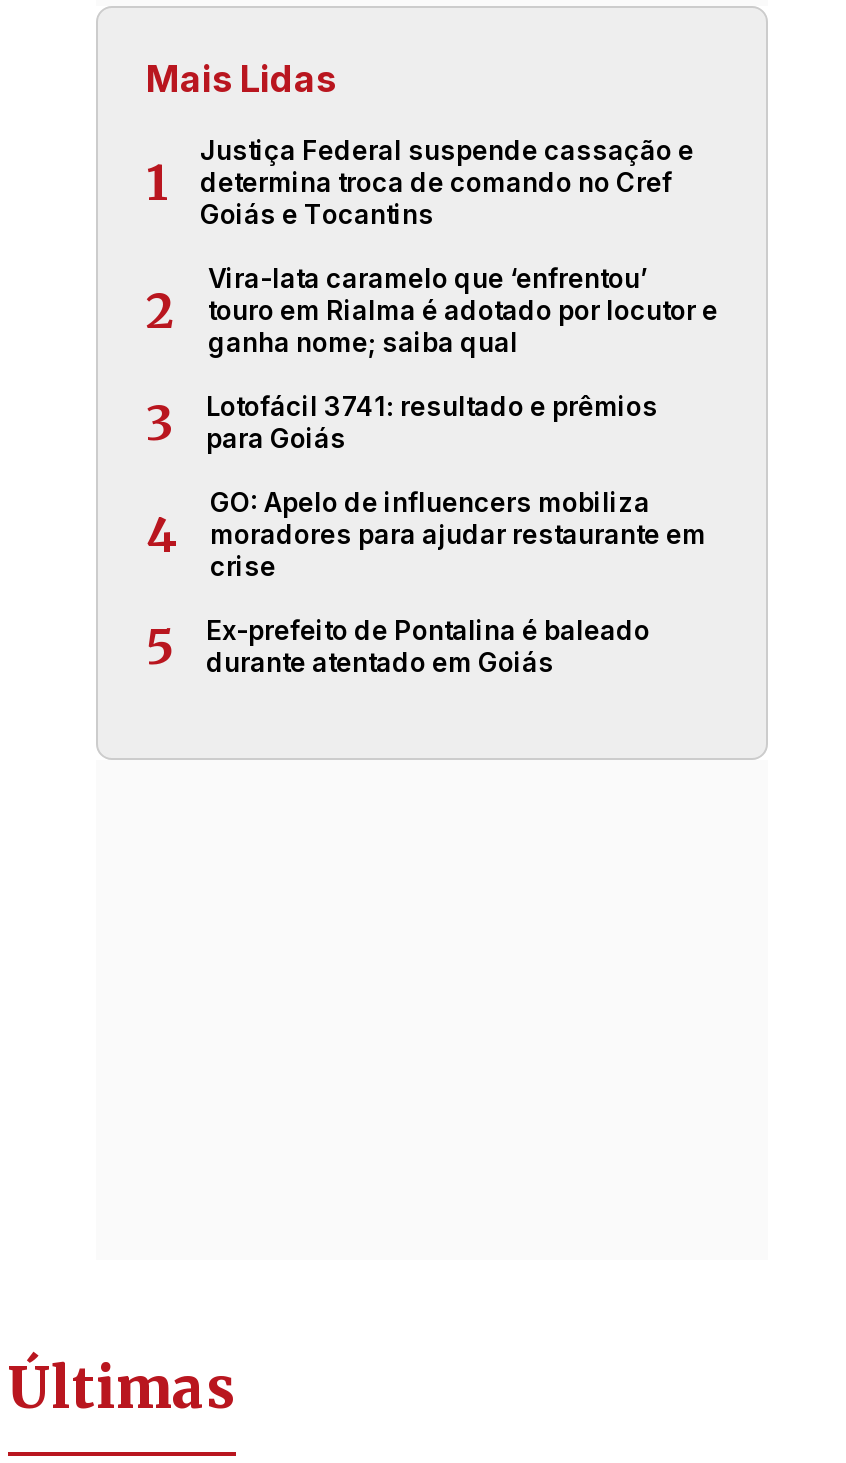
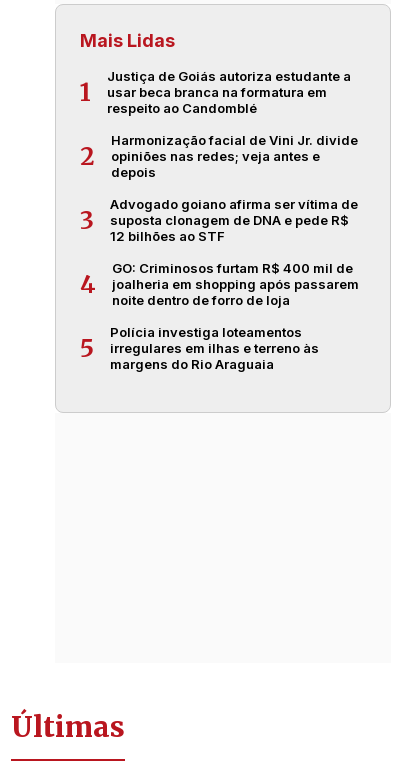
[200,134,694,230] Justiça Federal suspende cassação e | determina troca de comando no Cref | Goiás e Tocantins -> [107,68,351,116] Justiça de Goiás autoriza estudante a | usar beca branca na formatura em | respeito ao Candomblé
[208,262,718,358] Vira-lata caramelo que ‘enfrentou’ | touro em Rialma é adotado por locutor e | ganha nome; saiba qual -> [111,132,358,180] Harmonização facial de Vini Jr. divide | opiniões nas redes; veja antes e | depois
[206,390,658,454] Lotofácil 3741: resultado e prêmios | para Goiás -> [110,196,358,244] Advogado goiano afirma ser vítima de | suposta clonagem de DNA e pede R$ | 12 bilhões ao STF
[210,486,706,582] GO: Apelo de influencers mobiliza | moradores para ajudar restaurante em | crise -> [112,260,359,308] GO: Criminosos furtam R$ 400 mil de | joalheria em shopping após passarem | noite dentro de forro de loja
[206,614,650,678] Ex-prefeito de Pontalina é baleado | durante atentado em Goiás -> [110,324,319,372] Polícia investiga loteamentos | irregulares em ilhas e terreno às | margens do Rio Araguaia

